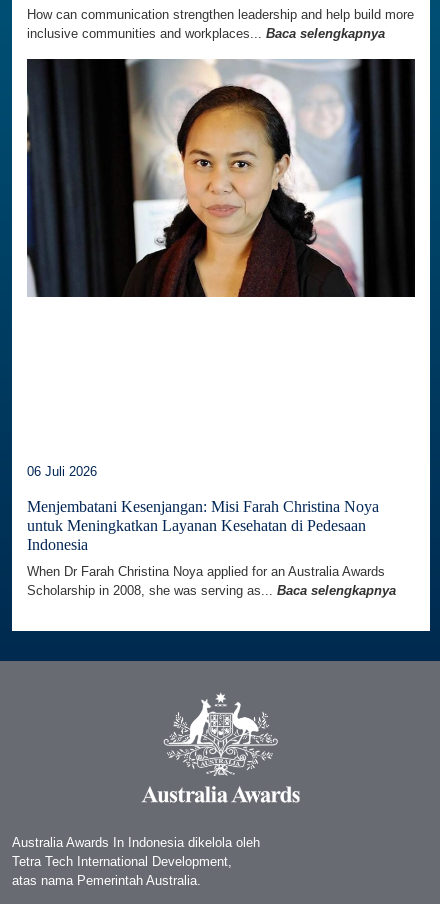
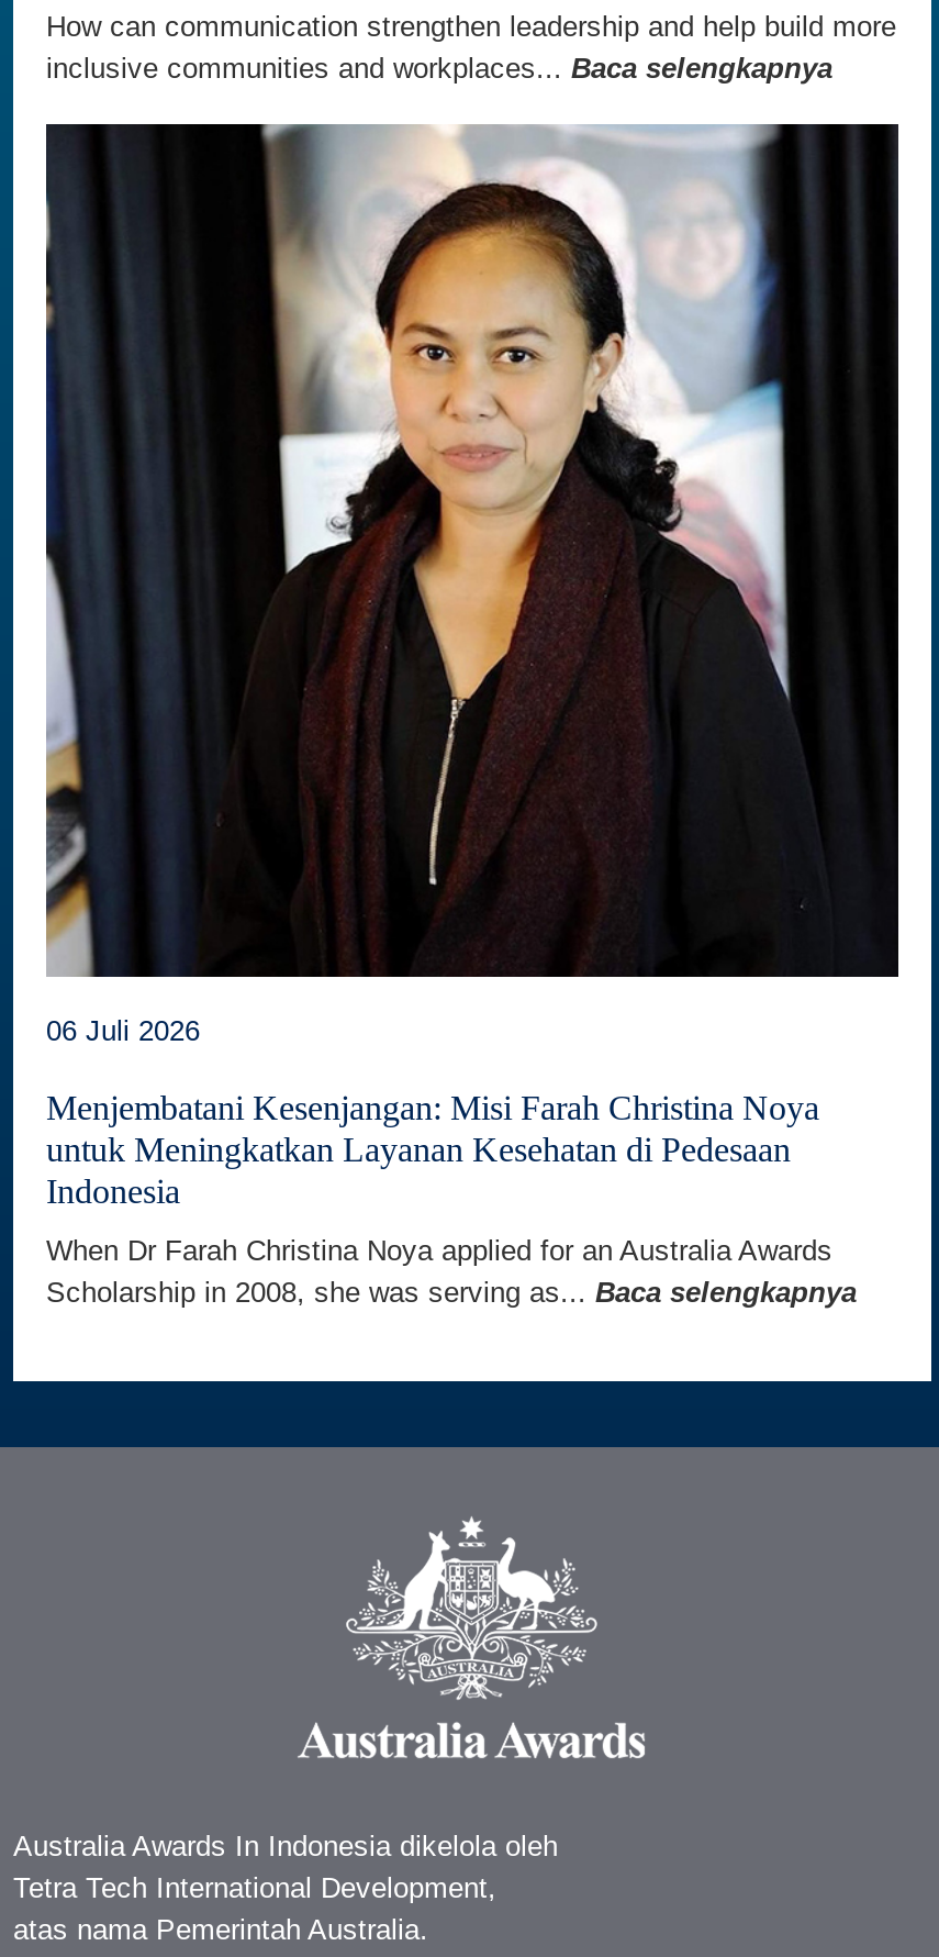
none -> [44,647,901,979] [image]

